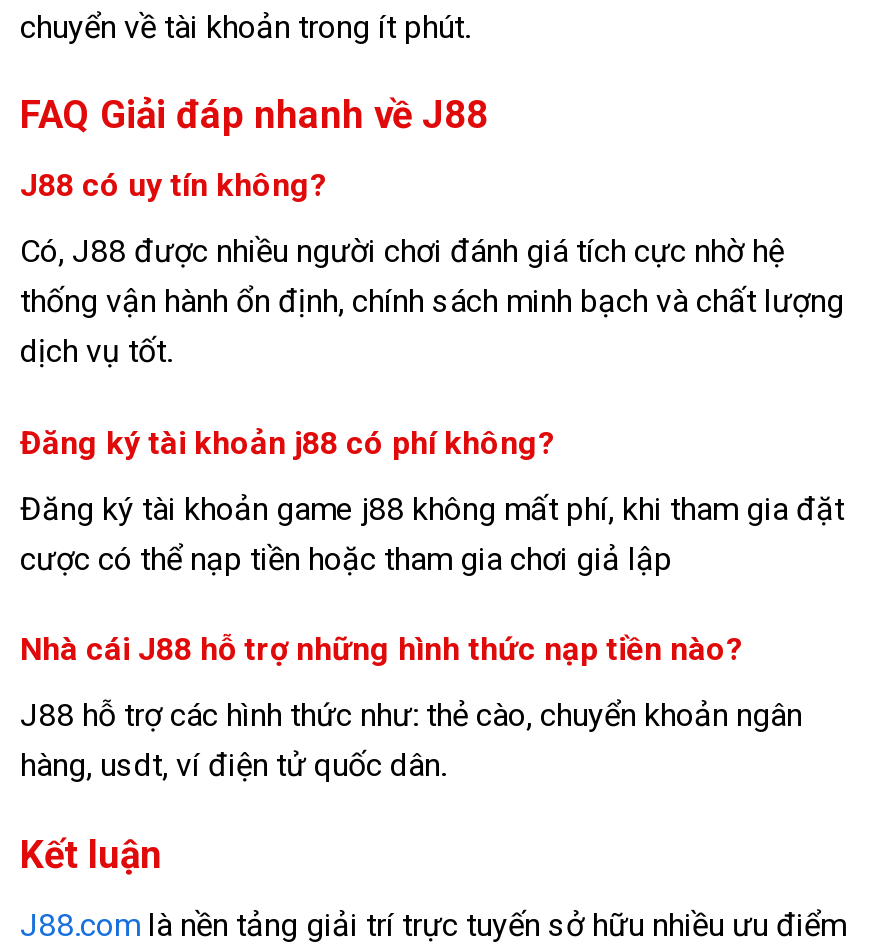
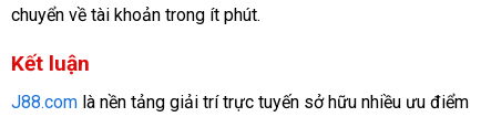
[20,93,844,785] FAQ Giải đáp nhanh về J88 | J88 có uy tín không? | Có, J88 được nhiều người chơi đánh giá tích cực nhờ hệ | thống vận hành ổn định, chính sách minh bạch và chất lượng | dịch vụ tốt. | Đăng ký tài khoản j88 có phí không? | Đăng ký tài khoản game j88 không mất phí, khi tham gia đặt | cược có thể nạp tiền hoặc tham gia chơi giả lập | Nhà cái J88 hỗ trợ những hình thức nạp tiền nào? | J88 hỗ trợ các hình thức như: thẻ cào, chuyển khoản ngân | hàng, usdt, ví điện tử quốc dân. -> none

